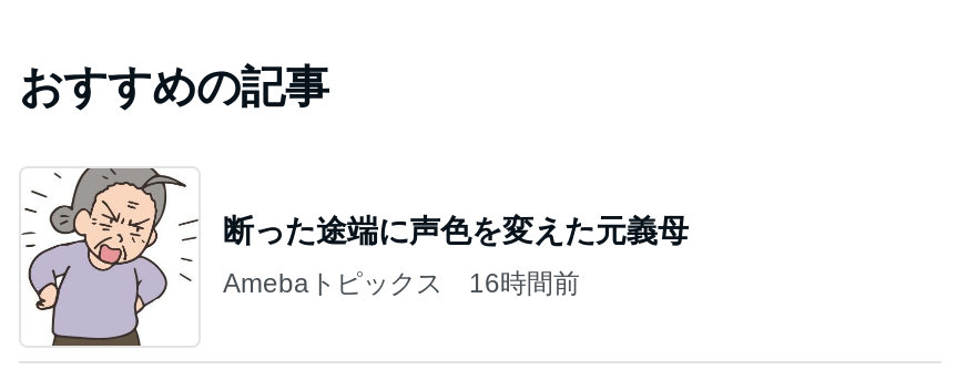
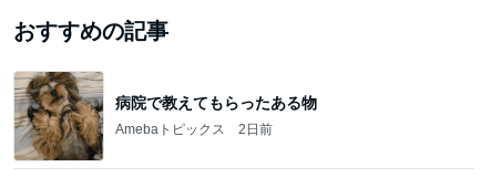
[21,166,689,348] [image] | 断った途端に声色を変えた元義母 -> [13,71,317,161] [image] | 病院で教えてもらったある物
[223,267,580,298] Amebaトピックス 16時間前 -> [115,121,273,137] Amebaトピックス 2日前

